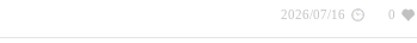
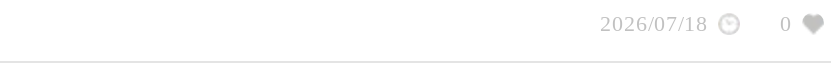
[281,7,345,21] 2026/07/16 -> [600,11,708,35] 2026/07/18

